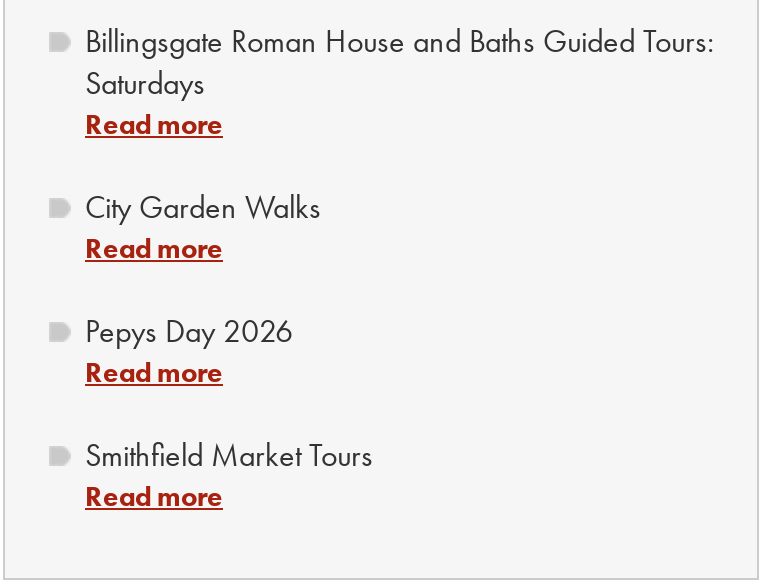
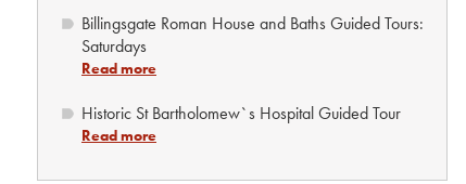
[85,186,373,476] City Garden Walks | Read more | Pepys Day 2026 | Read more | Smithfield Market Tours -> [81,102,401,124] Historic St Bartholomew`s Hospital Guided Tour

